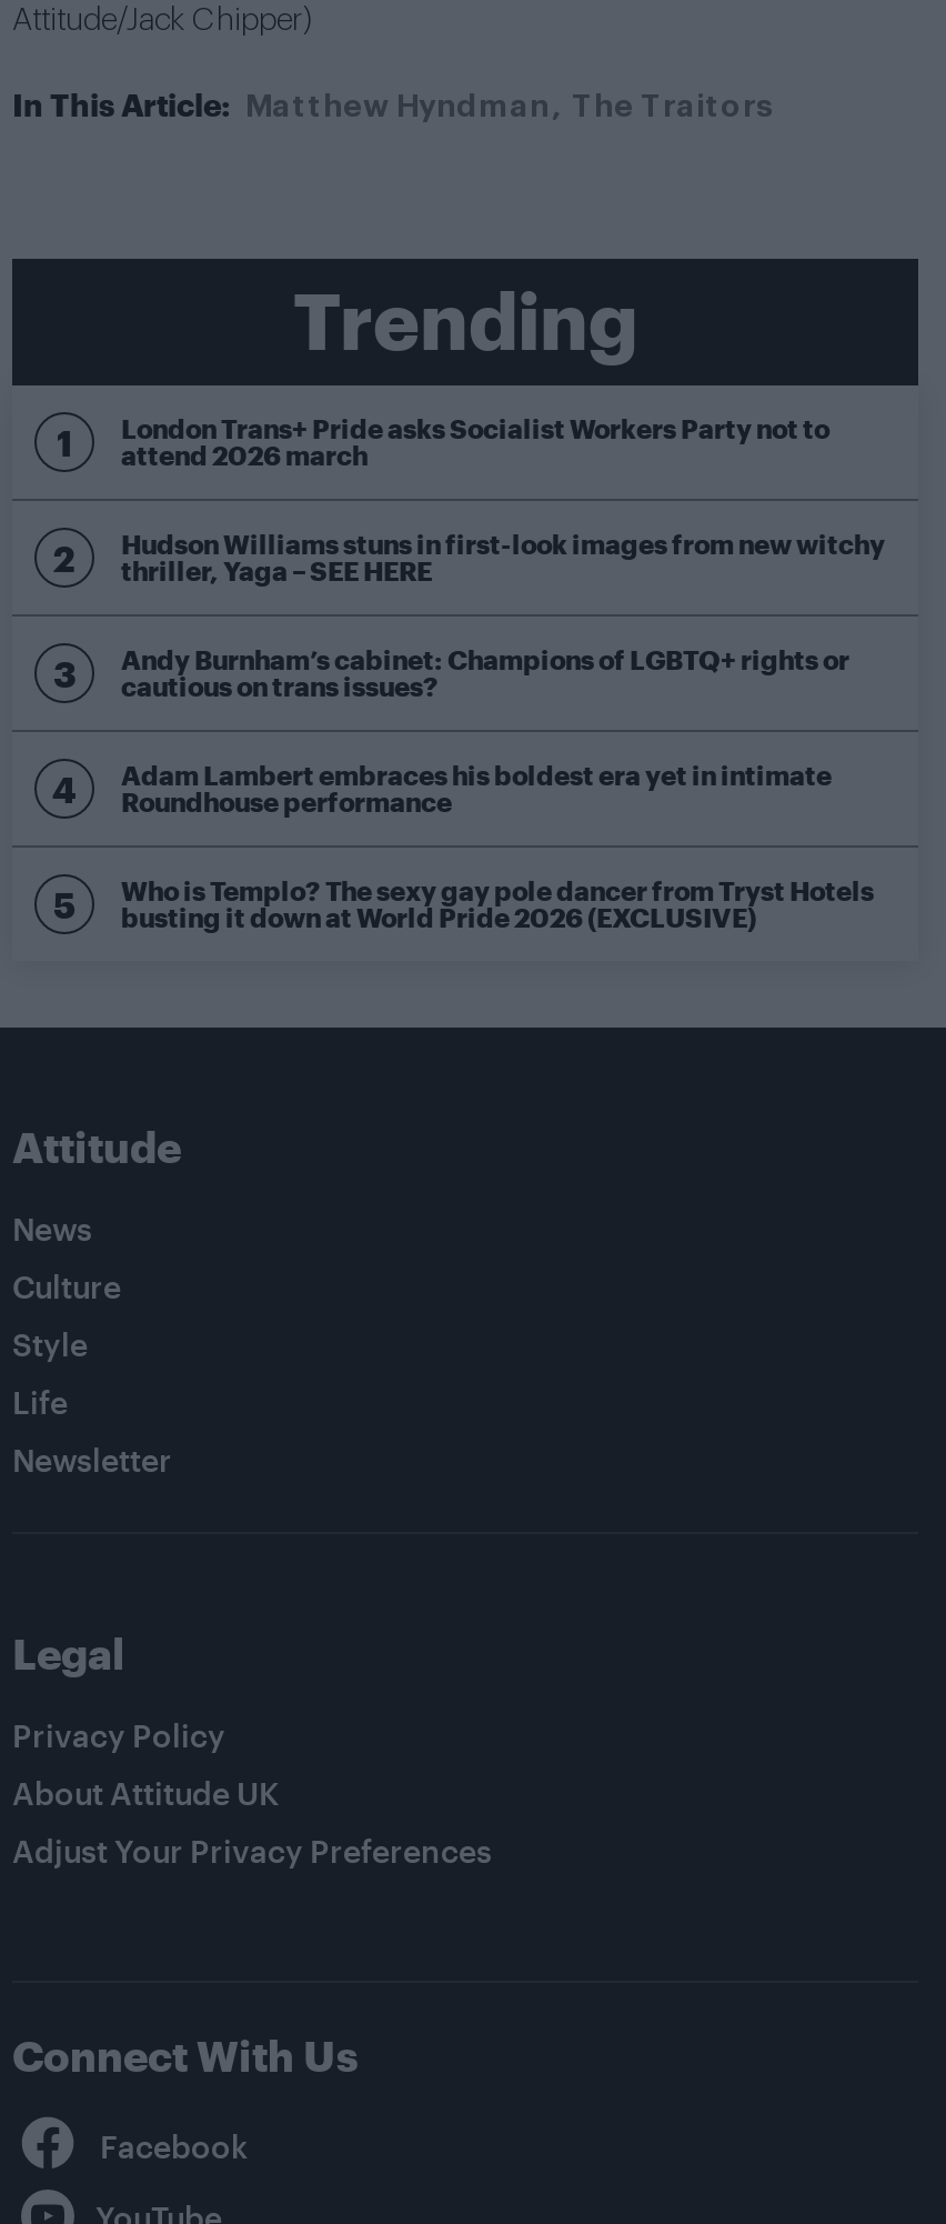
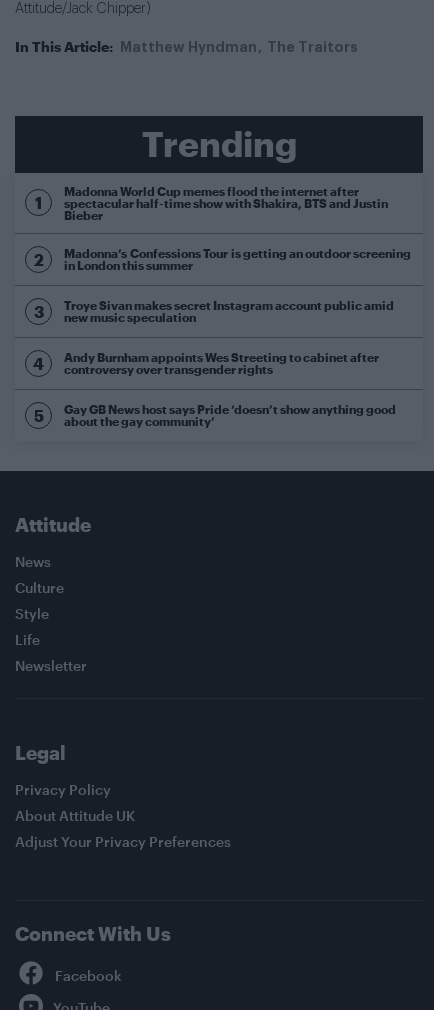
[121,412,829,469] London Trans+ Pride asks Socialist Workers Party not to | attend 2026 march -> [64,184,388,222] Madonna World Cup memes flood the internet after | spectacular half-time show with Shakira, BTS and Justin | Bieber
[121,527,885,585] Hudson Williams stuns in first-look images from new witchy | thriller, Yaga – SEE HERE -> [64,246,411,272] Madonna’s Confessions Tour is getting an outdoor screening | in London this summer
[121,643,849,701] Andy Burnham’s cabinet: Champions of LGBTQ+ rights or | cautious on trans issues? -> [64,298,394,324] Troye Sivan makes secret Instagram account public amid | new music speculation
[121,758,832,816] Adam Lambert embraces his boldest era yet in intimate | Roundhouse performance -> [64,350,379,376] Andy Burnham appoints Wes Streeting to cabinet after | controversy over transgender rights
[121,874,874,932] Who is Templo? The sexy gay pole dancer from Tryst Hotels | busting it down at World Pride 2026 (EXCLUSIVE) -> [64,402,396,428] Gay GB News host says Pride ‘doesn’t show anything good | about the gay community’

